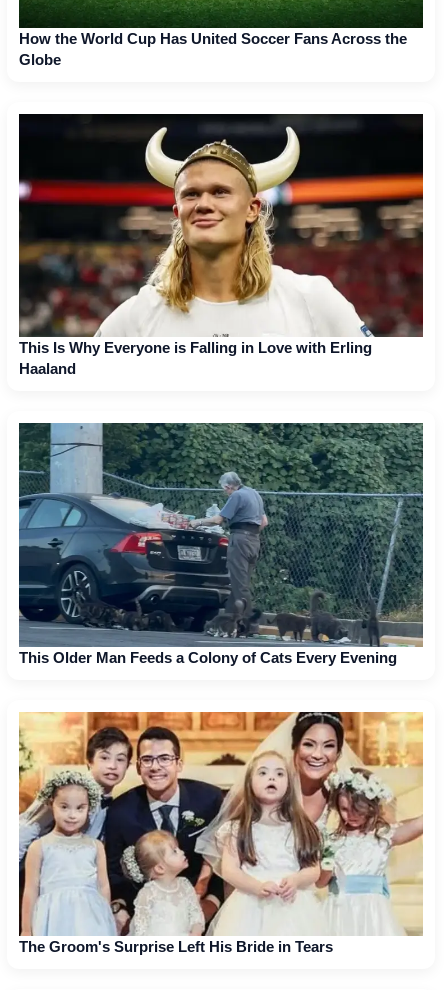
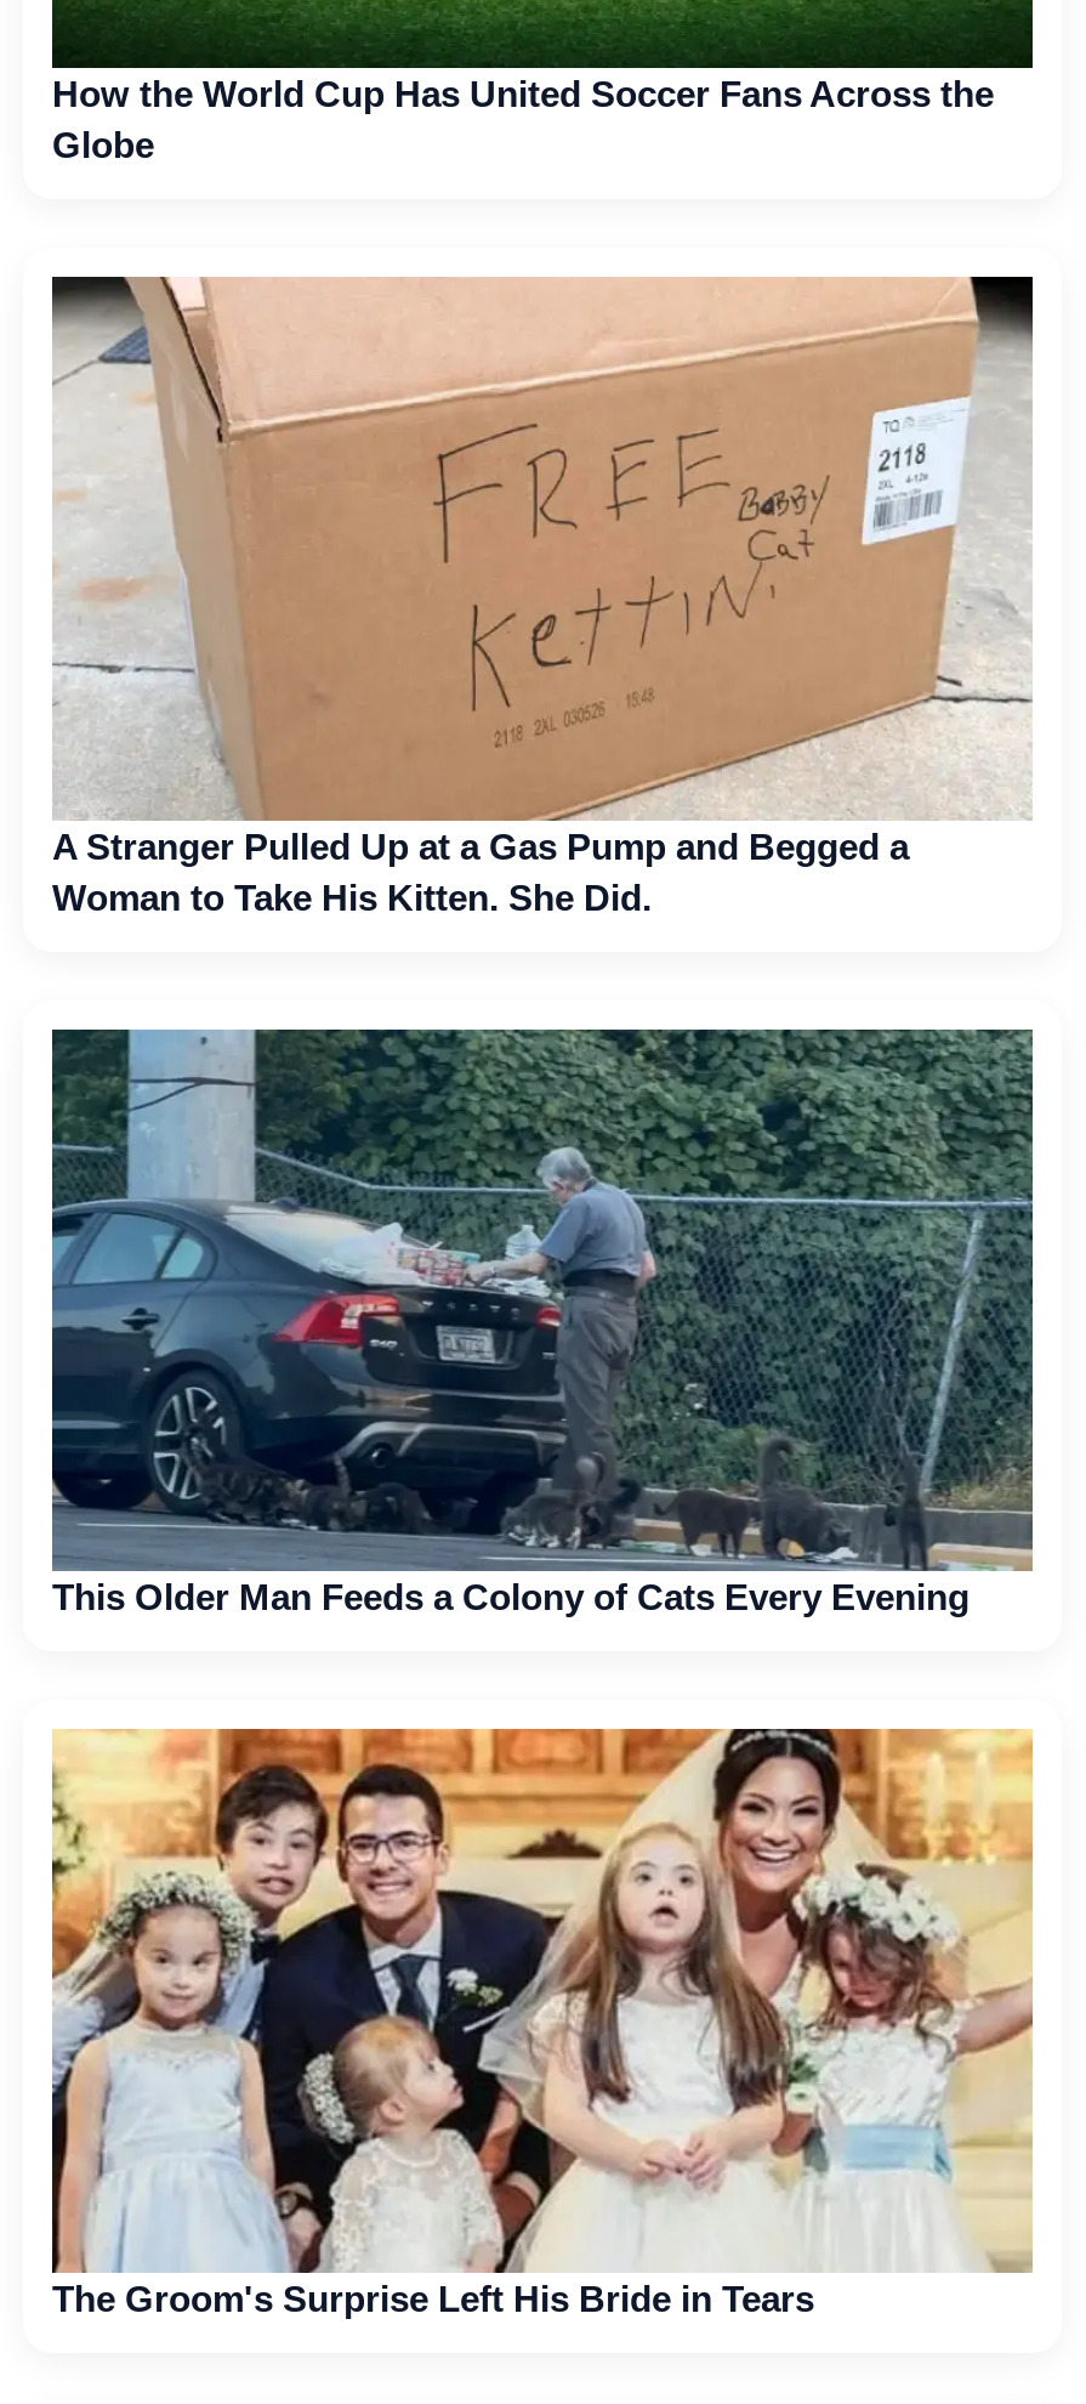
[18,113,424,377] [image] | This Is Why Everyone is Falling in Love with Erling | Haaland -> [50,274,1035,916] [image] | A Stranger Pulled Up at a Gas Pump and Begged a | Woman to Take His Kitten. She Did.

